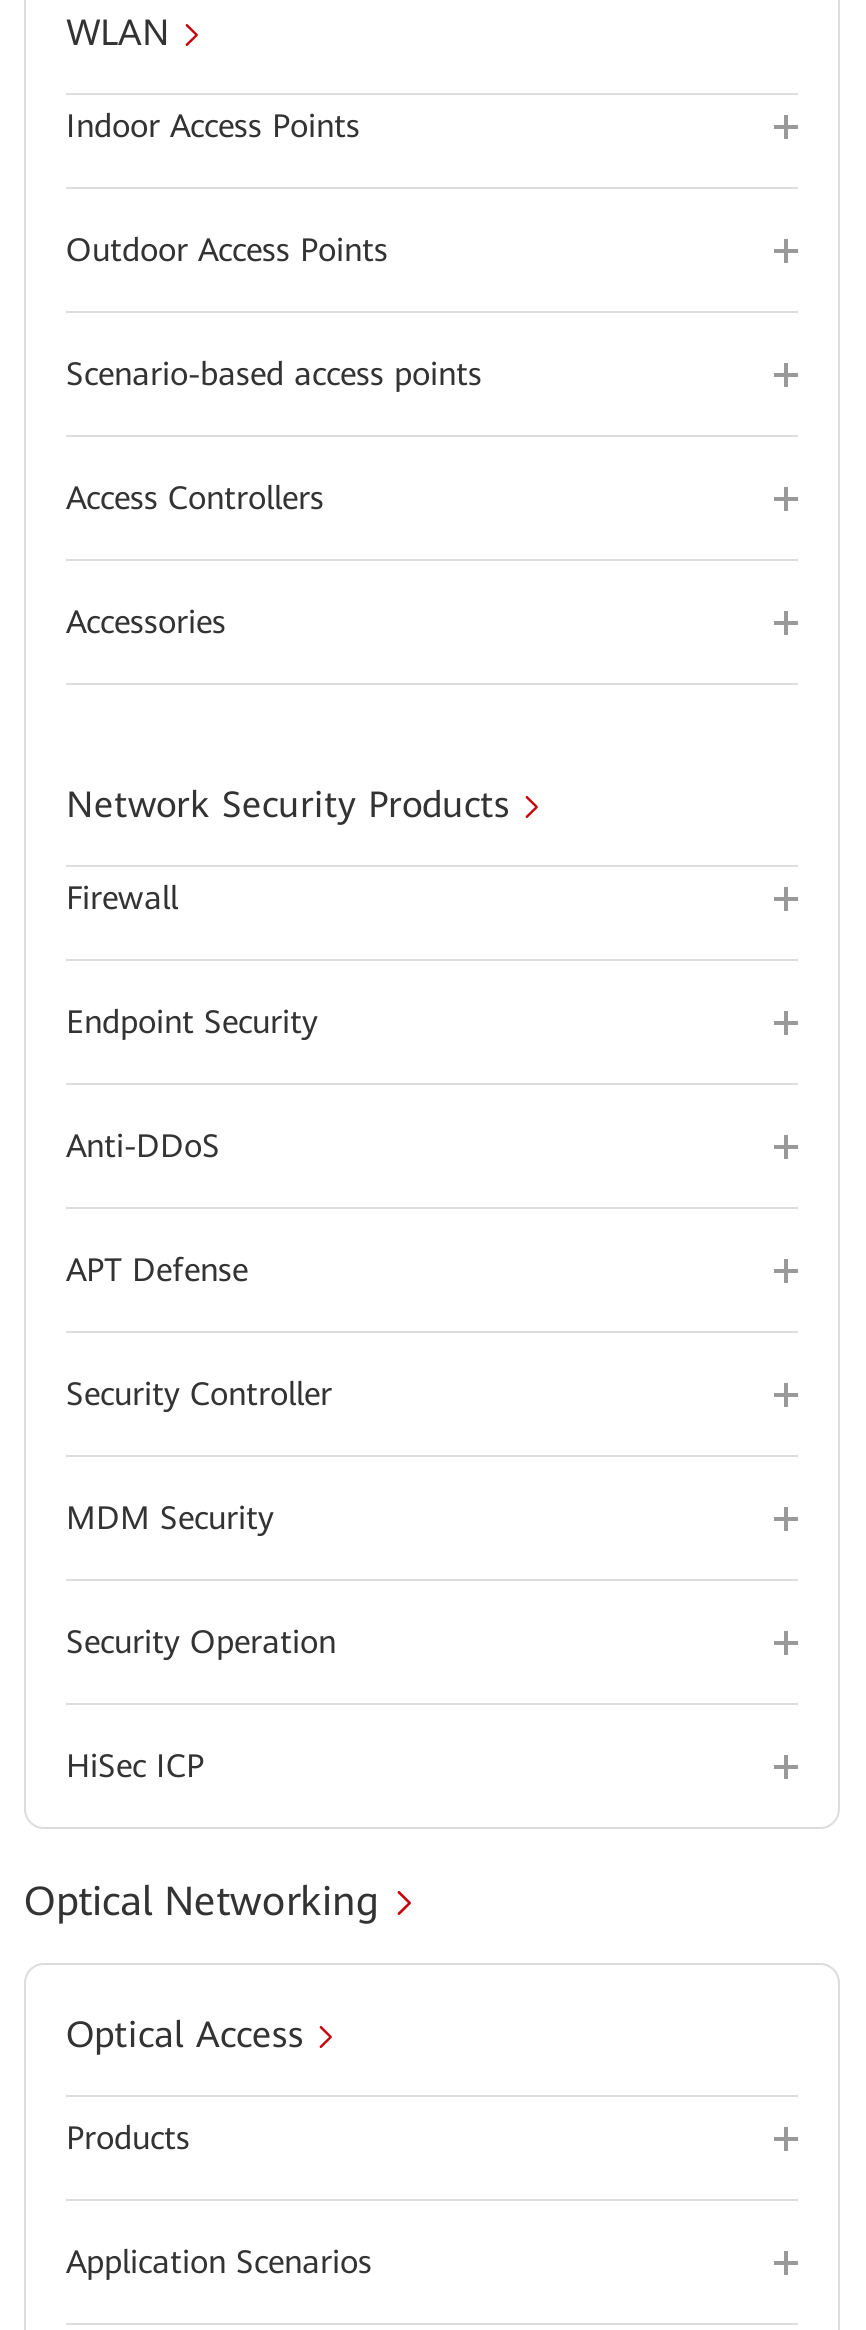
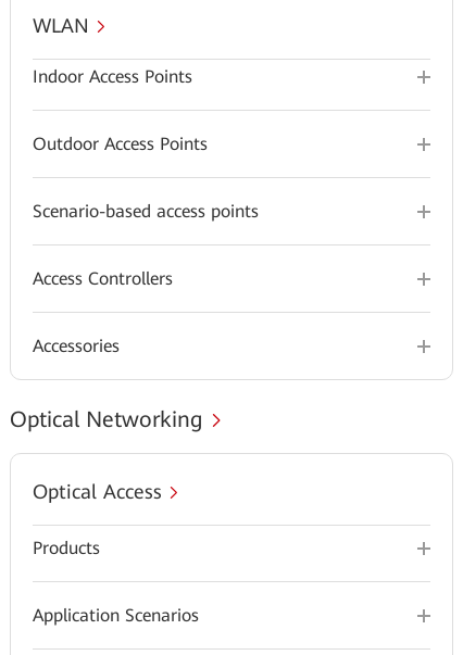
[66,783,510,1785] Network Security Products | Firewall | Endpoint Security | Anti-DDoS | APT Defense | Security Controller | MDM Security | Security Operation | HiSec ICP -> none

